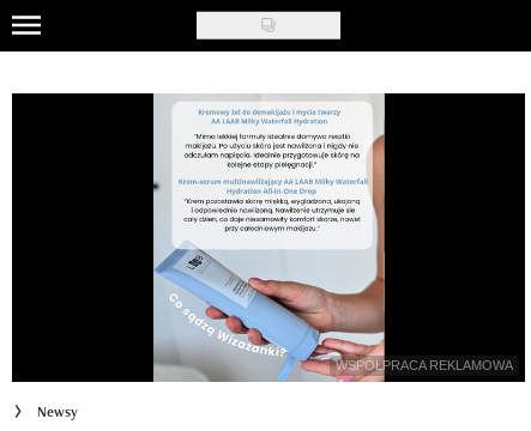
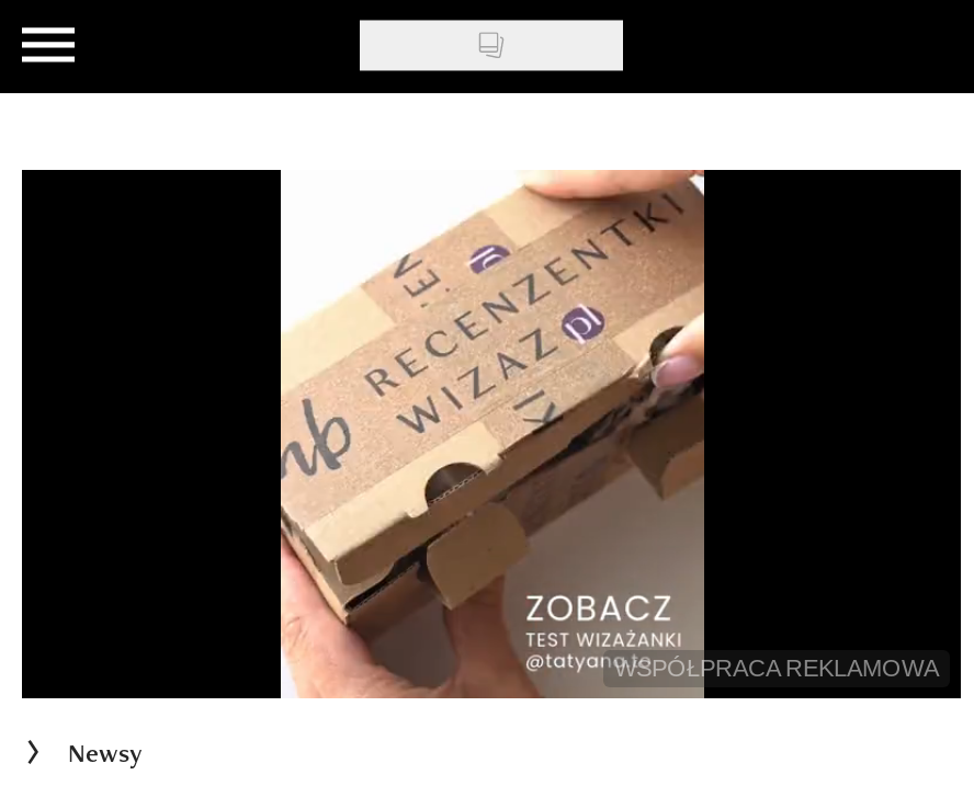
[152,93,386,382] [image] -> [279,170,706,700] [image]

